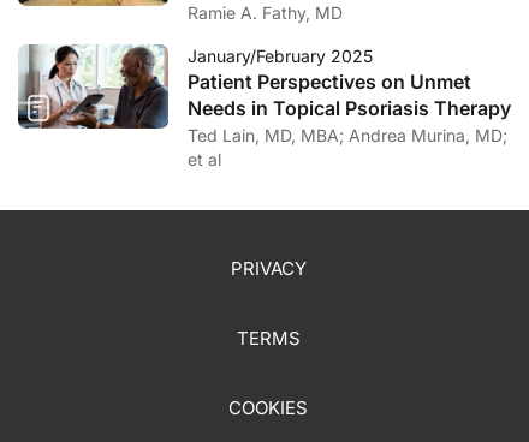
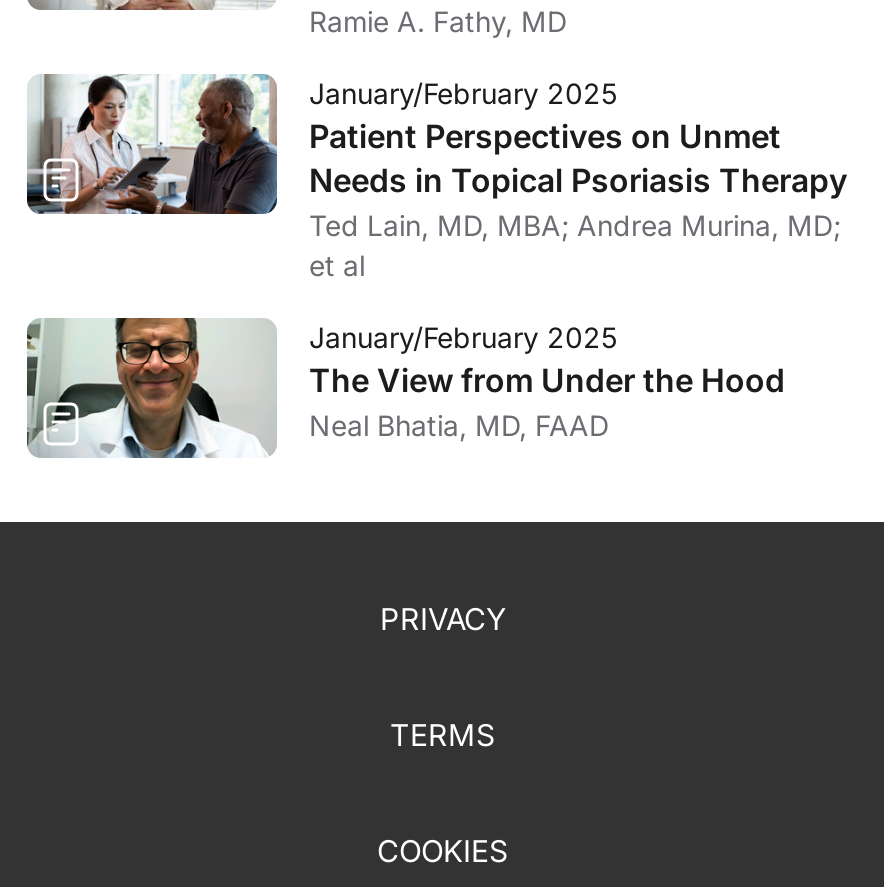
none -> [25,318,785,460] [image] | January/February 2025 | The View from Under the Hood | Neal Bhatia, MD, FAAD

